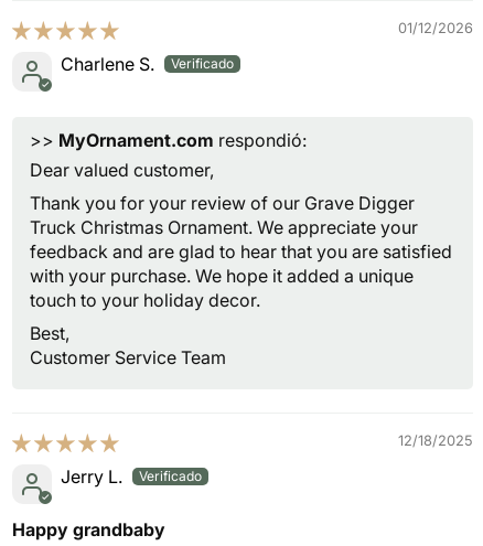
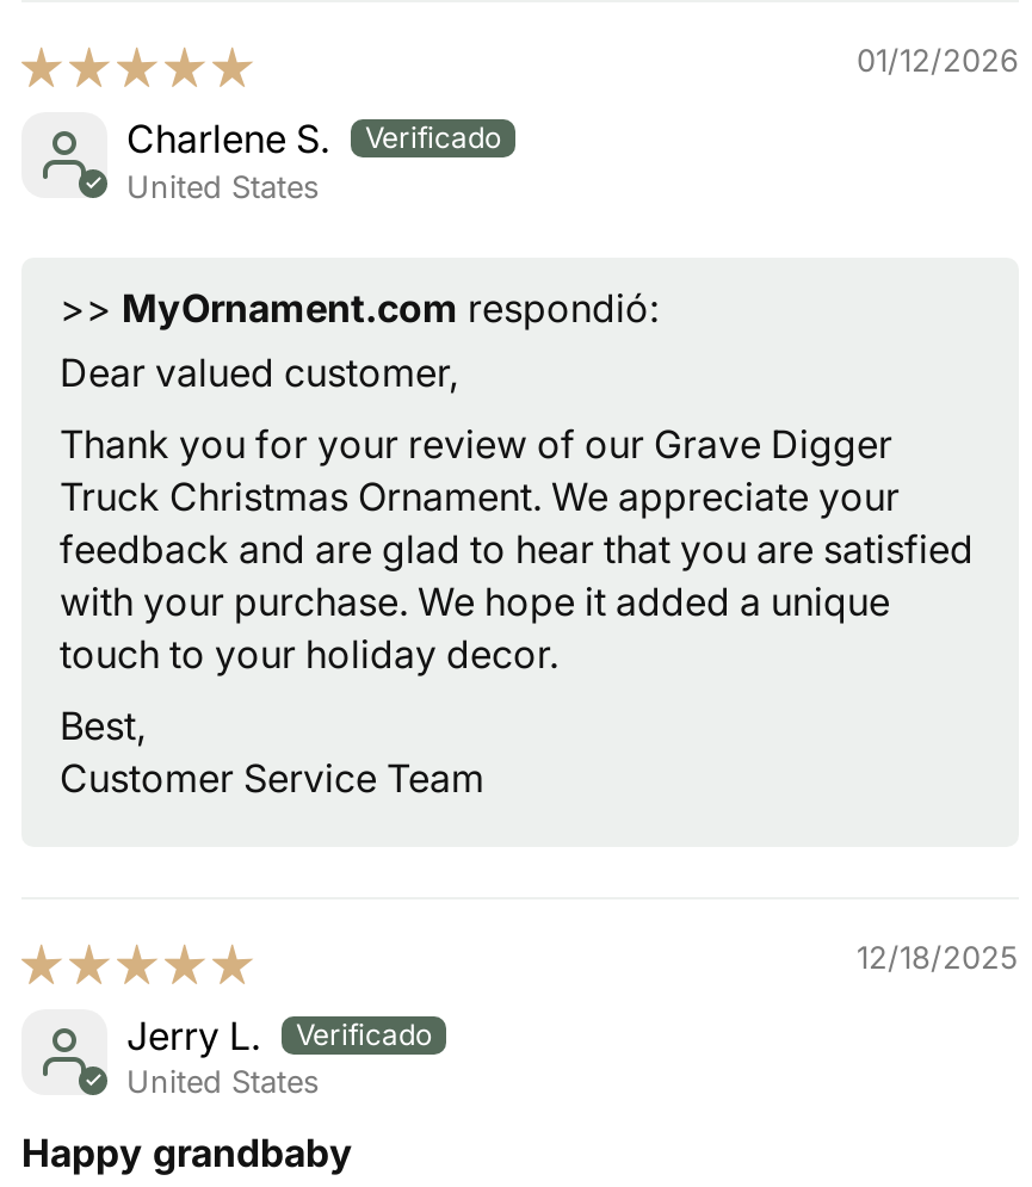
none -> [126,168,320,204] United States
none -> [126,1064,320,1100] United States

